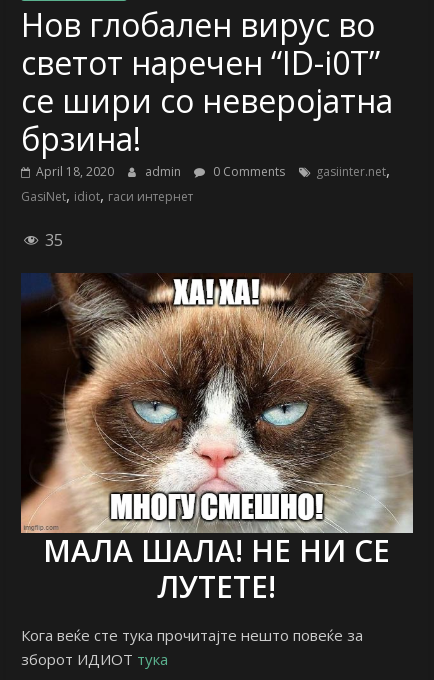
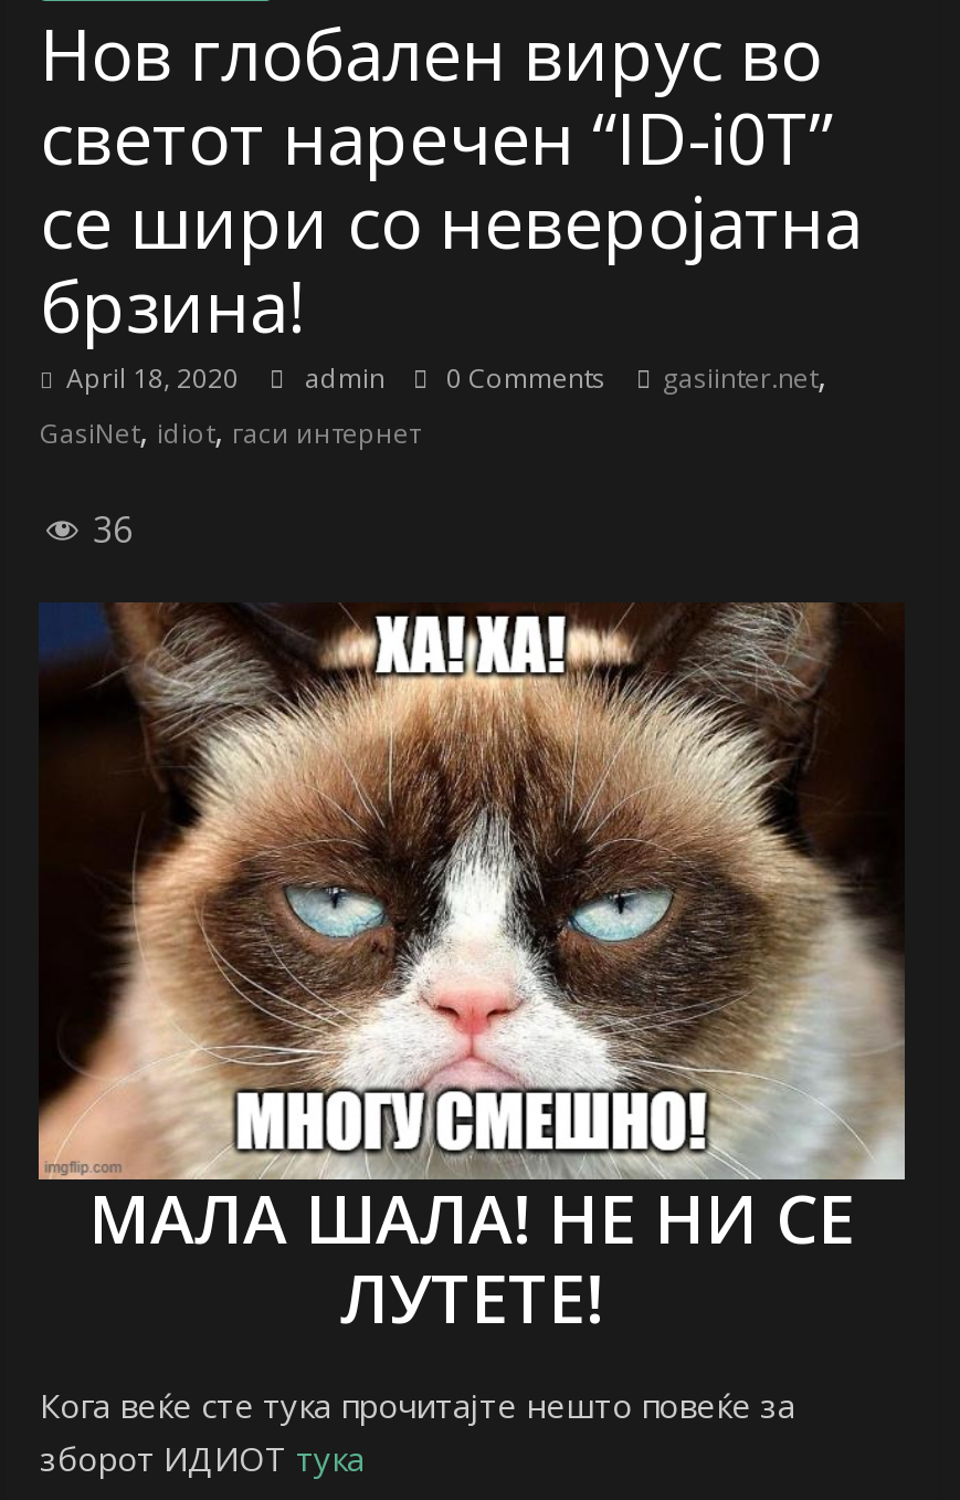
[45,229,63,251] 35 -> [93,506,132,555] 36

